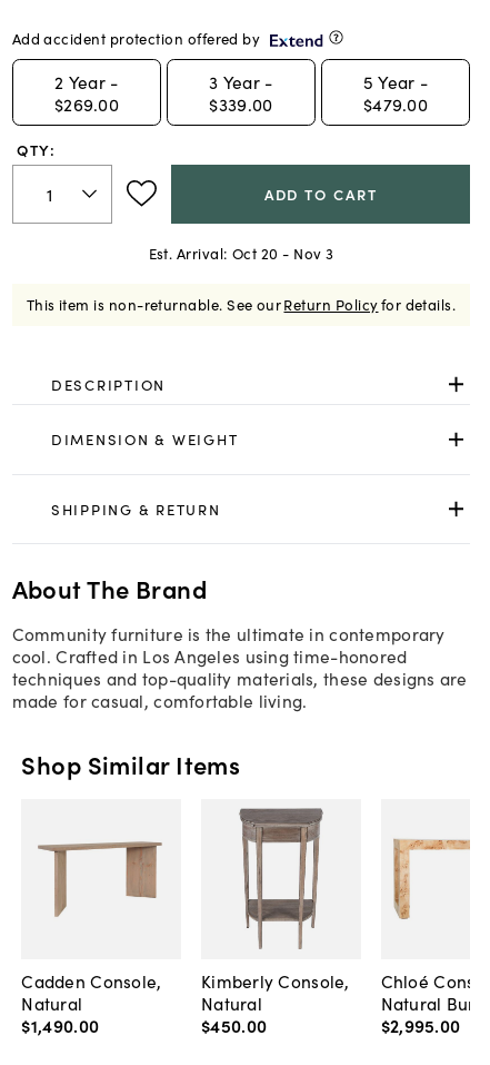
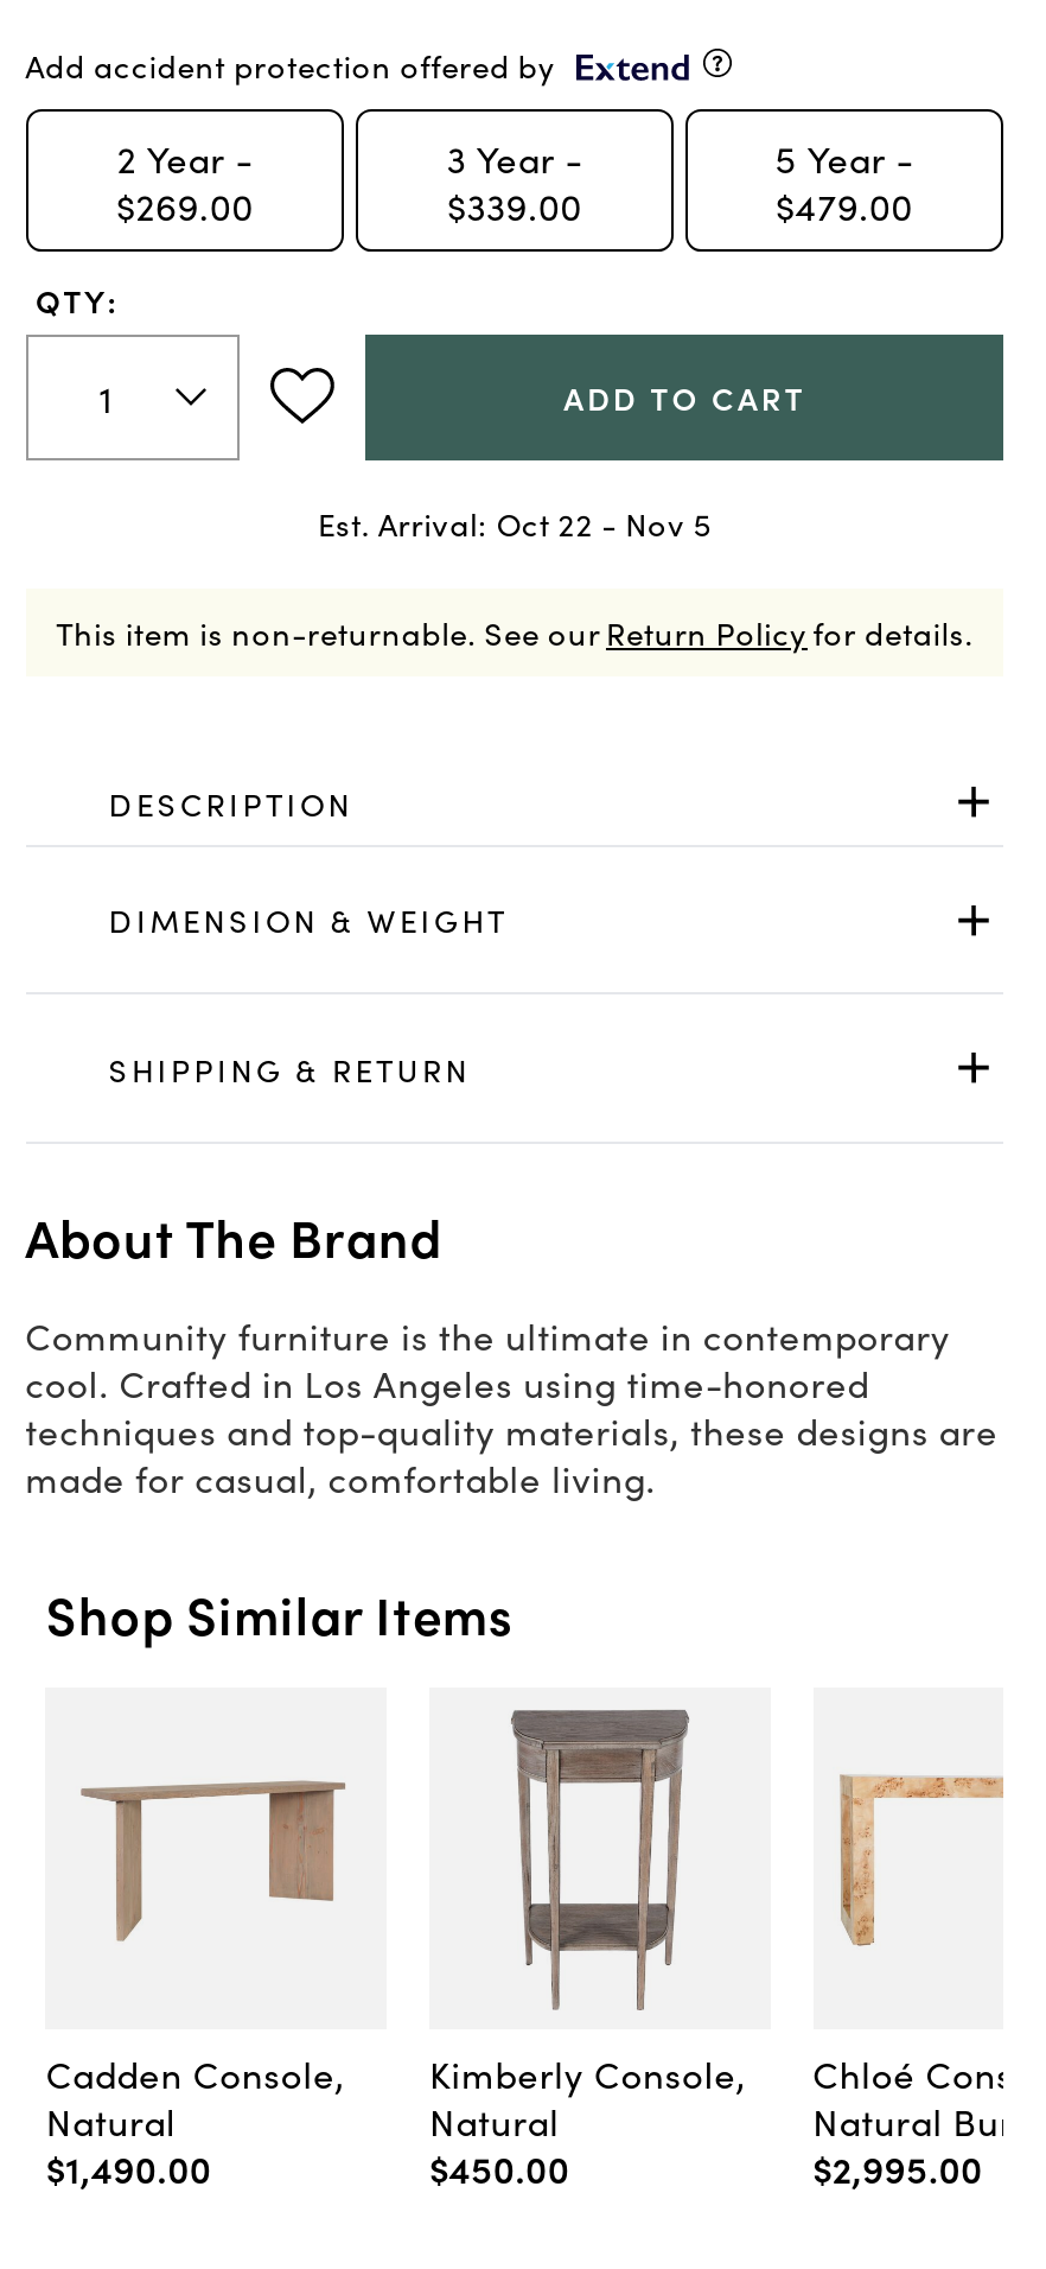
[148,243,334,264] Est. Arrival: Oct 20 - Nov 3 -> [318,502,711,547] Est. Arrival: Oct 22 - Nov 5

